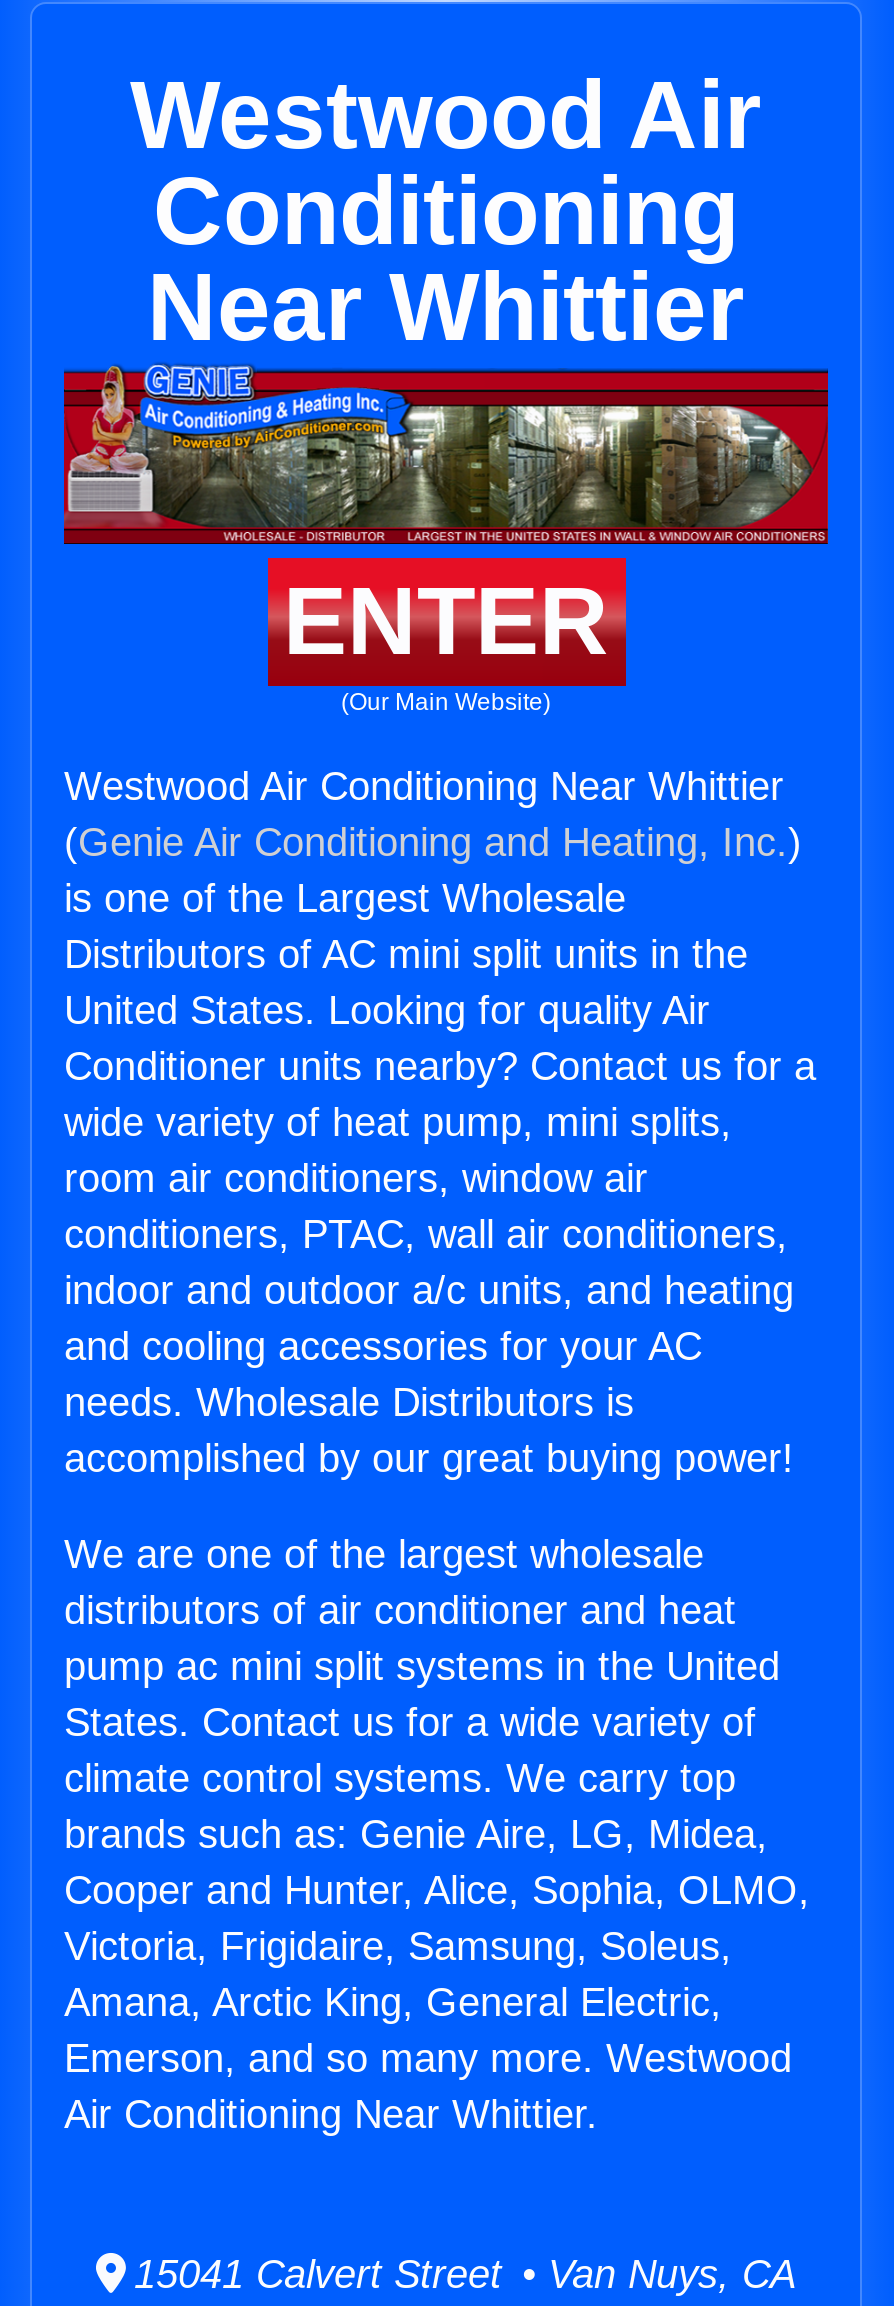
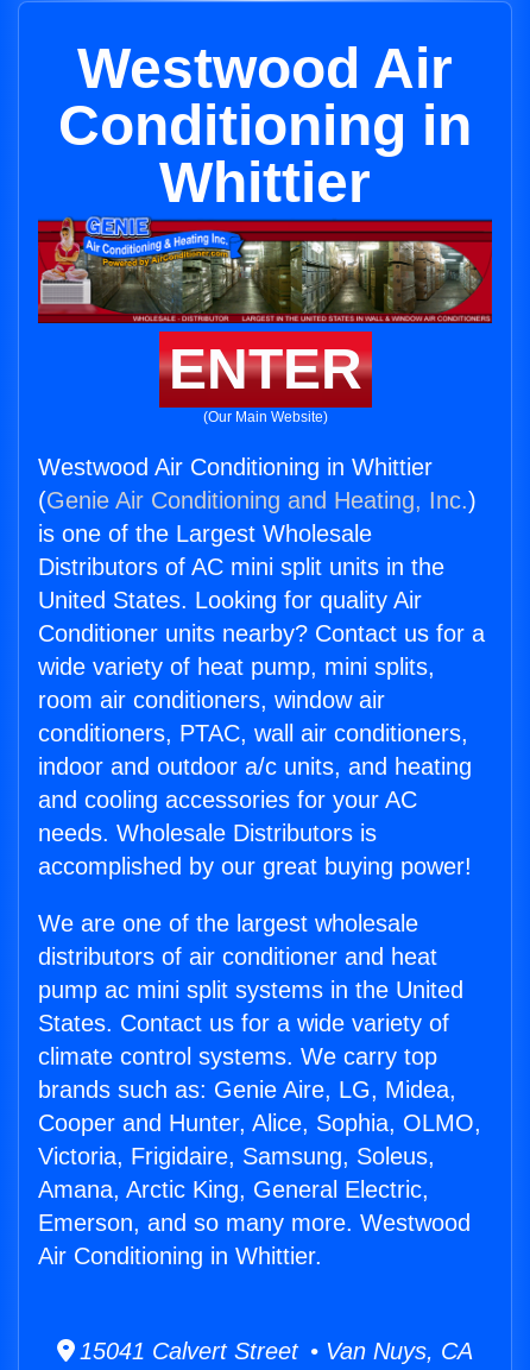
[147,158,745,360] Conditioning | Near Whittier -> [58,94,472,214] Conditioning in | Whittier
[64,764,784,808] Westwood Air Conditioning Near Whittier -> [38,454,433,480] Westwood Air Conditioning in Whittier
[64,2092,598,2136] Air Conditioning Near Whittier. -> [38,1243,322,1269] Air Conditioning in Whittier.

